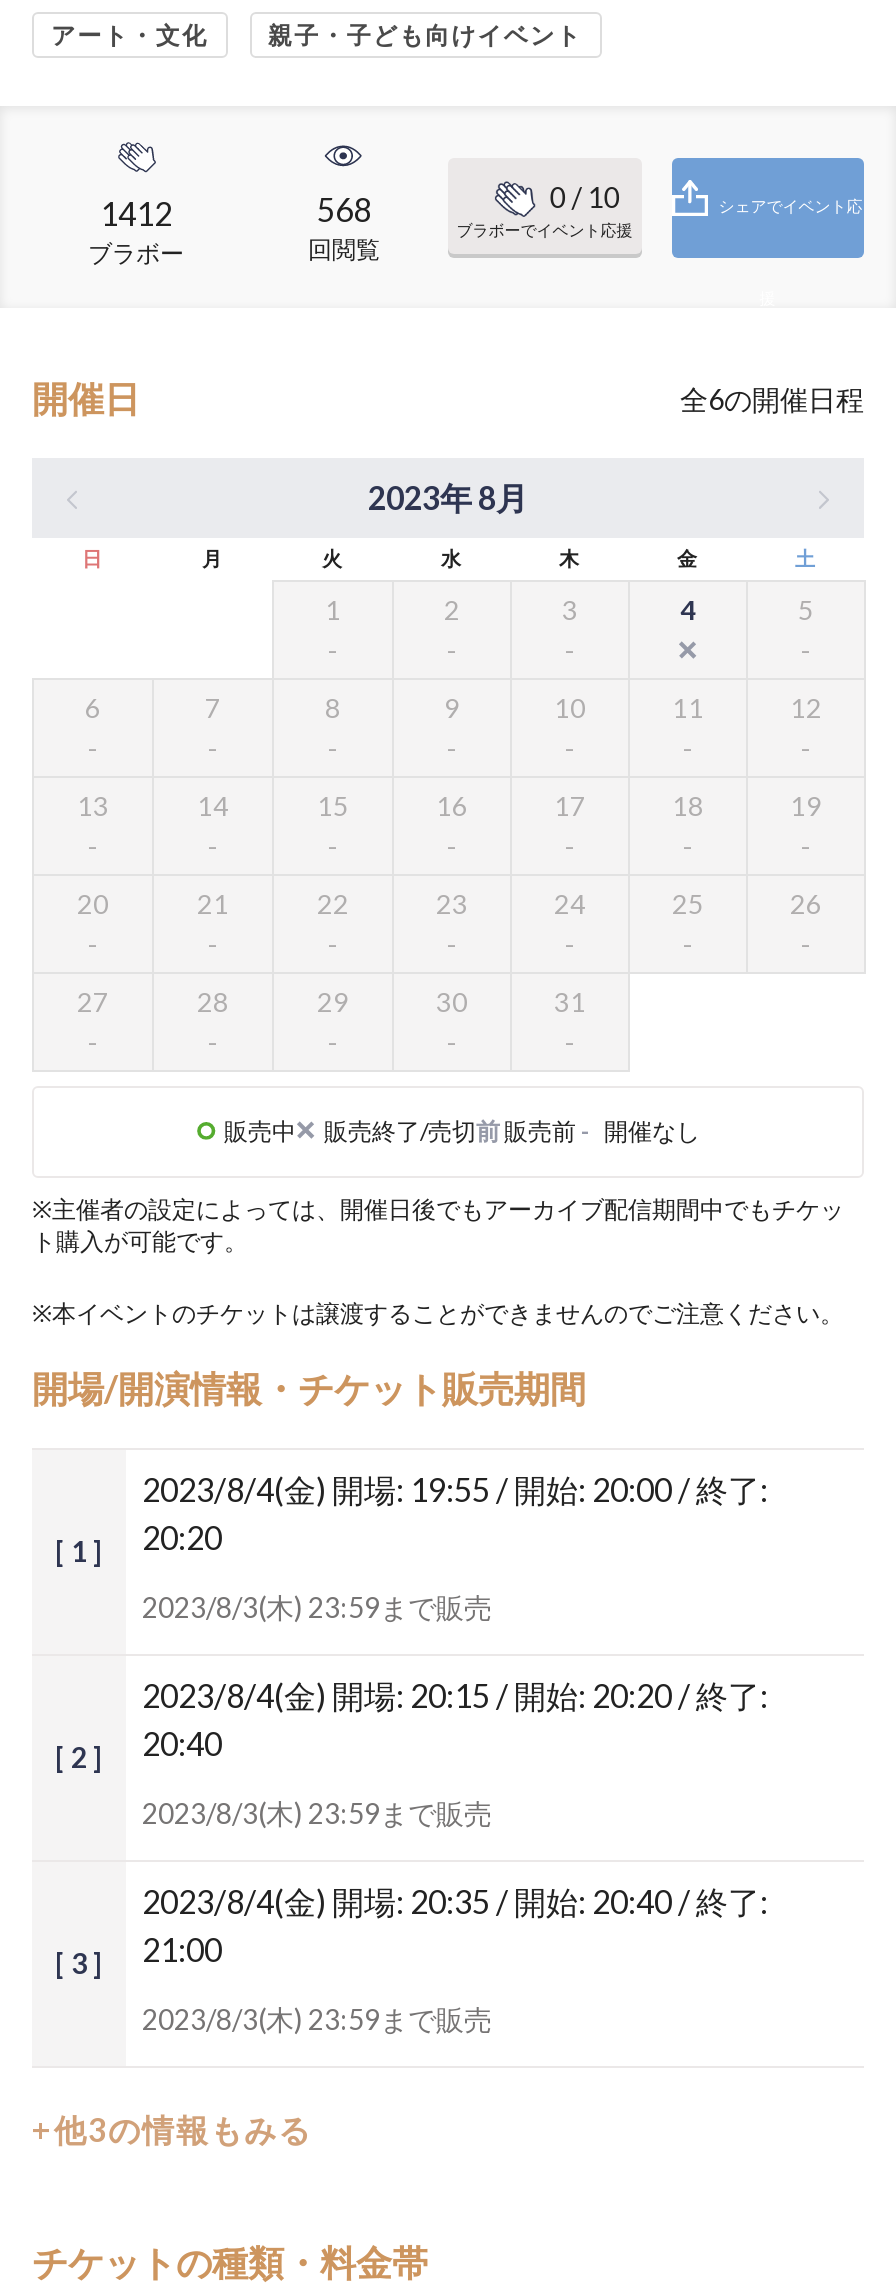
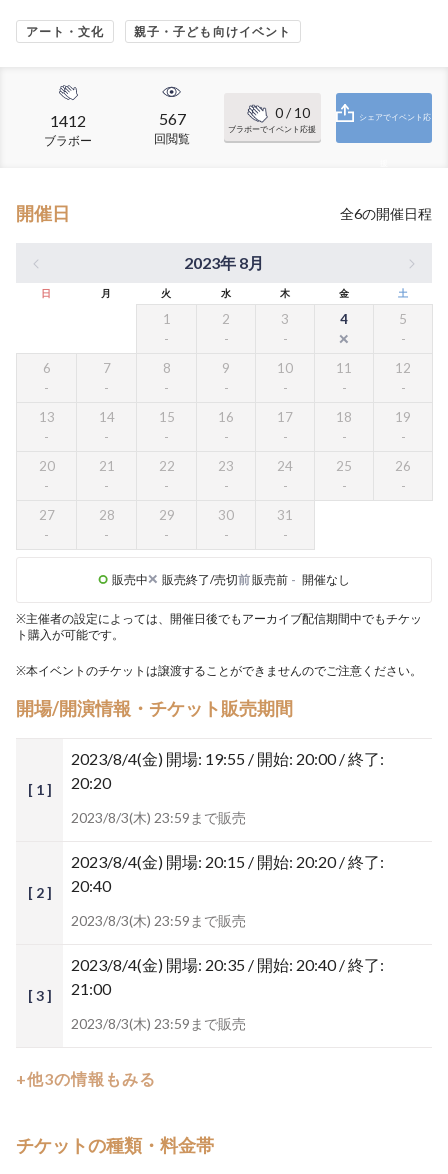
[317,190,371,228] 568 -> [158,109,185,128] 567

